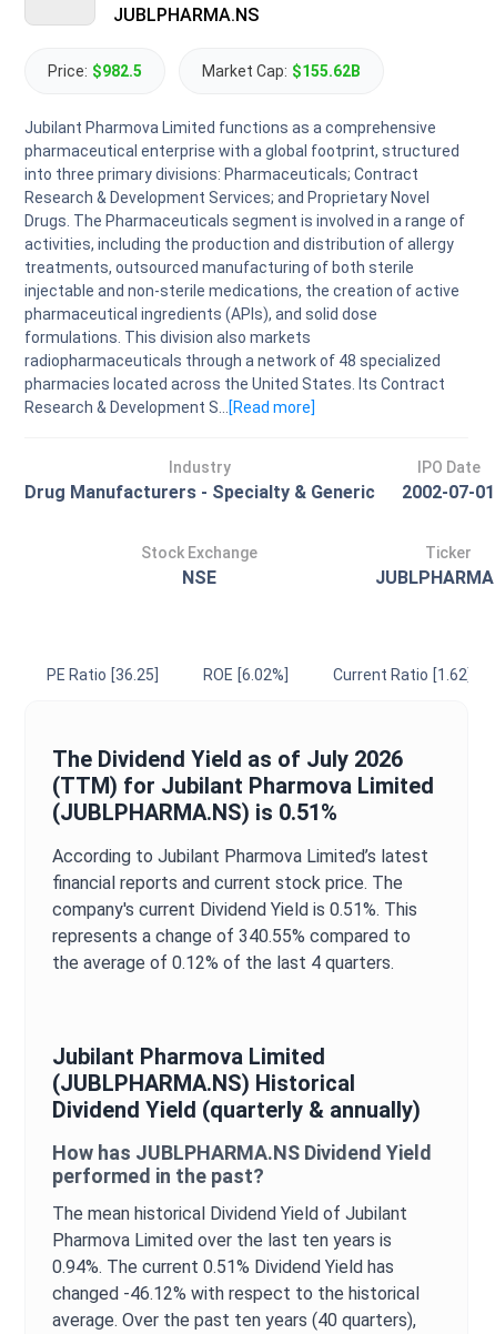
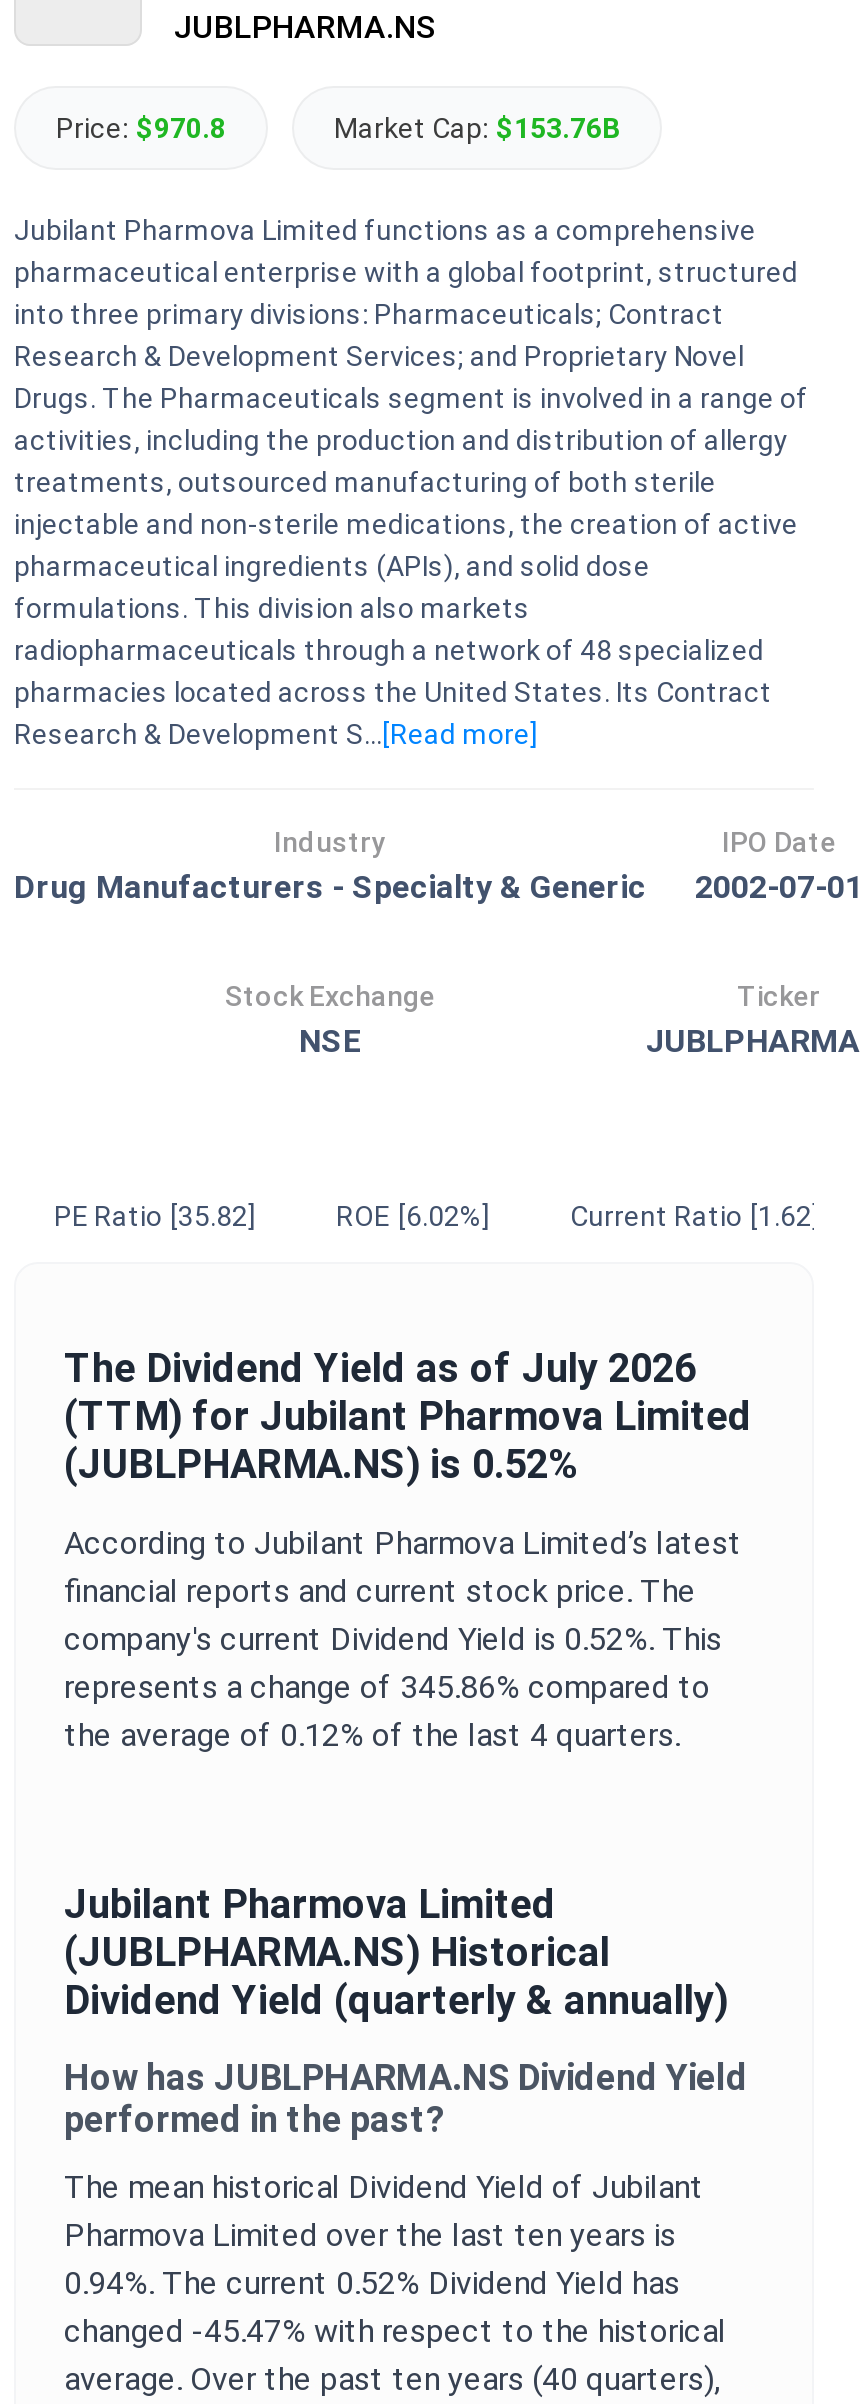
[48,62,142,80] Price: $982.5 -> [56,112,226,144] Price: $970.8
[202,62,361,80] Market Cap: $155.62B -> [334,112,620,144] Market Cap: $153.76B
[47,666,159,684] PE Ratio [36.25] -> [54,1200,256,1232] PE Ratio [35.82]
[52,799,337,826] (JUBLPHARMA.NS) is 0.51% -> [64,1440,578,1488] (JUBLPHARMA.NS) is 0.52%
[52,899,417,920] company's current Dividend Yield is 0.51%. This -> [64,1620,722,1658] company's current Dividend Yield is 0.52%. This
[52,926,411,947] represents a change of 340.55% compared to -> [64,1668,710,1706] represents a change of 345.86% compared to
[52,1256,394,1277] 0.94%. The current 0.51% Dividend Yield has -> [64,2264,680,2302] 0.94%. The current 0.52% Dividend Yield has
[52,1283,420,1304] changed -46.12% with respect to the historical -> [64,2312,726,2350] changed -45.47% with respect to the historical

